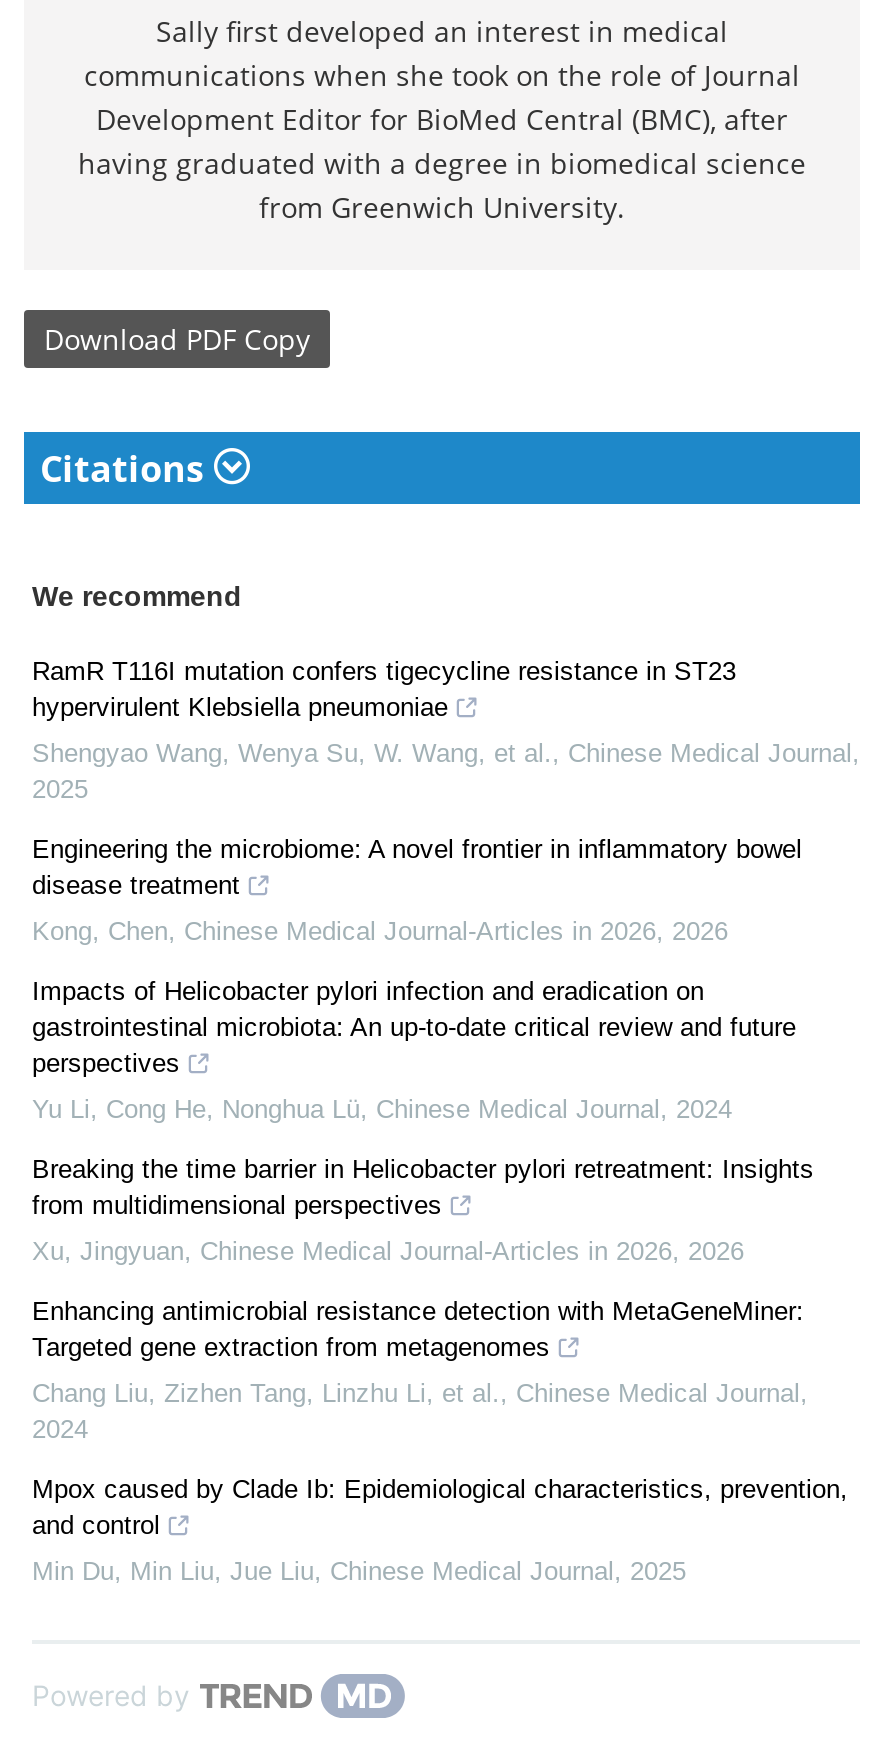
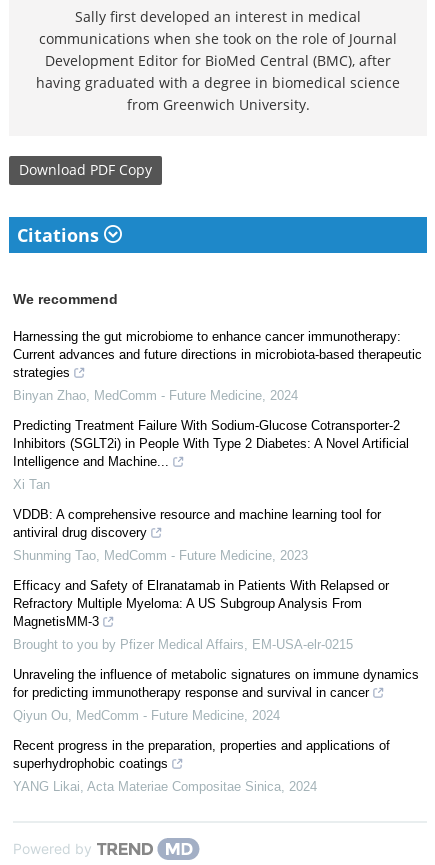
[32,657,736,723] RamR T116I mutation confers tigecycline resistance in ST23 | hypervirulent Klebsiella pneumoniae -> [13,329,422,380] Harnessing the gut microbiome to enhance cancer immunotherapy: | Current advances and future directions in microbiota-based therapeutic | strategies
[32,739,860,805] Shengyao Wang, Wenya Su, W. Wang, et al., Chinese Medical Journal, | 2025 -> [13,388,298,403] Binyan Zhao, MedComm - Future Medicine, 2024
[32,835,802,901] Engineering the microbiome: A novel frontier in inflammatory bowel | disease treatment -> [13,418,409,469] Predicting Treatment Failure With Sodium-Glucose Cotransporter-2 | Inhibitors (SGLT2i) in People With Type 2 Diabetes: A Novel Artificial | Intelligence and Machine...
[32,917,728,947] Kong, Chen, Chinese Medical Journal-Articles in 2026, 2026 -> [13,477,50,492] Xi Tan
[32,977,796,1079] Impacts of Helicobacter pylori infection and eradication on | gastrointestinal microbiota: An up-to-date critical review and future | perspectives -> [13,507,381,540] VDDB: A comprehensive resource and machine learning tool for | antiviral drug discovery
[32,1095,732,1125] Yu Li, Cong He, Nonghua Lü, Chinese Medical Journal, 2024 -> [13,548,308,563] Shunming Tao, MedComm - Future Medicine, 2023
[32,1155,814,1221] Breaking the time barrier in Helicobacter pylori retreatment: Insights | from multidimensional perspectives -> [13,578,389,629] Efficacy and Safety of Elranatamab in Patients With Relapsed or | Refractory Multiple Myeloma: A US Subgroup Analysis From | MagnetisMM-3
[32,1237,744,1267] Xu, Jingyuan, Chinese Medical Journal-Articles in 2026, 2026 -> [13,637,353,652] Brought to you by Pfizer Medical Affairs, EM-USA-elr-0215
[32,1297,804,1363] Enhancing antimicrobial resistance detection with MetaGeneMiner: | Targeted gene extraction from metagenomes -> [13,667,419,700] Unraveling the influence of metabolic signatures on immune dynamics | for predicting immunotherapy response and survival in cancer
[32,1379,808,1445] Chang Liu, Zizhen Tang, Linzhu Li, et al., Chinese Medical Journal, | 2024 -> [13,708,280,723] Qiyun Ou, MedComm - Future Medicine, 2024
[32,1475,848,1541] Mpox caused by Clade Ib: Epidemiological characteristics, prevention, | and control -> [13,738,390,771] Recent progress in the preparation, properties and applications of | superhydrophobic coatings
[32,1557,686,1587] Min Du, Min Liu, Jue Liu, Chinese Medical Journal, 2025 -> [13,779,317,794] YANG Likai, Acta Materiae Compositae Sinica, 2024

